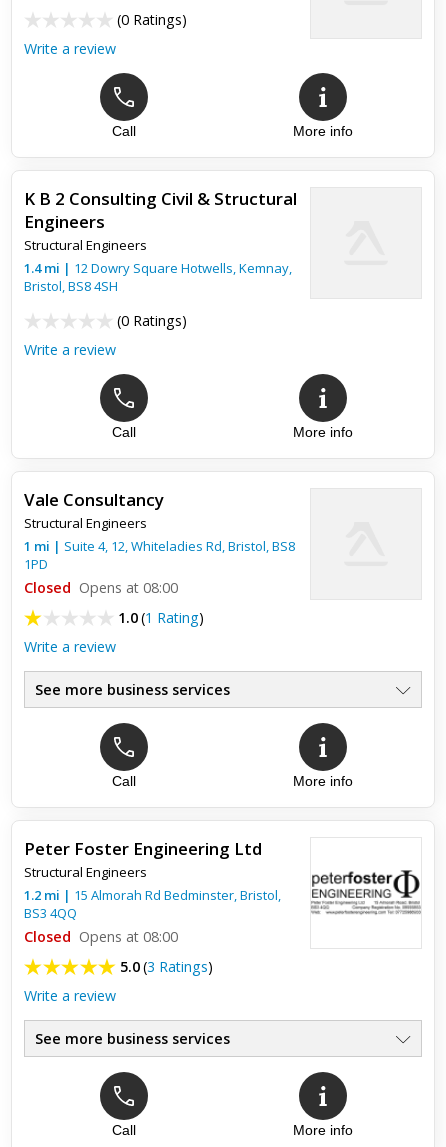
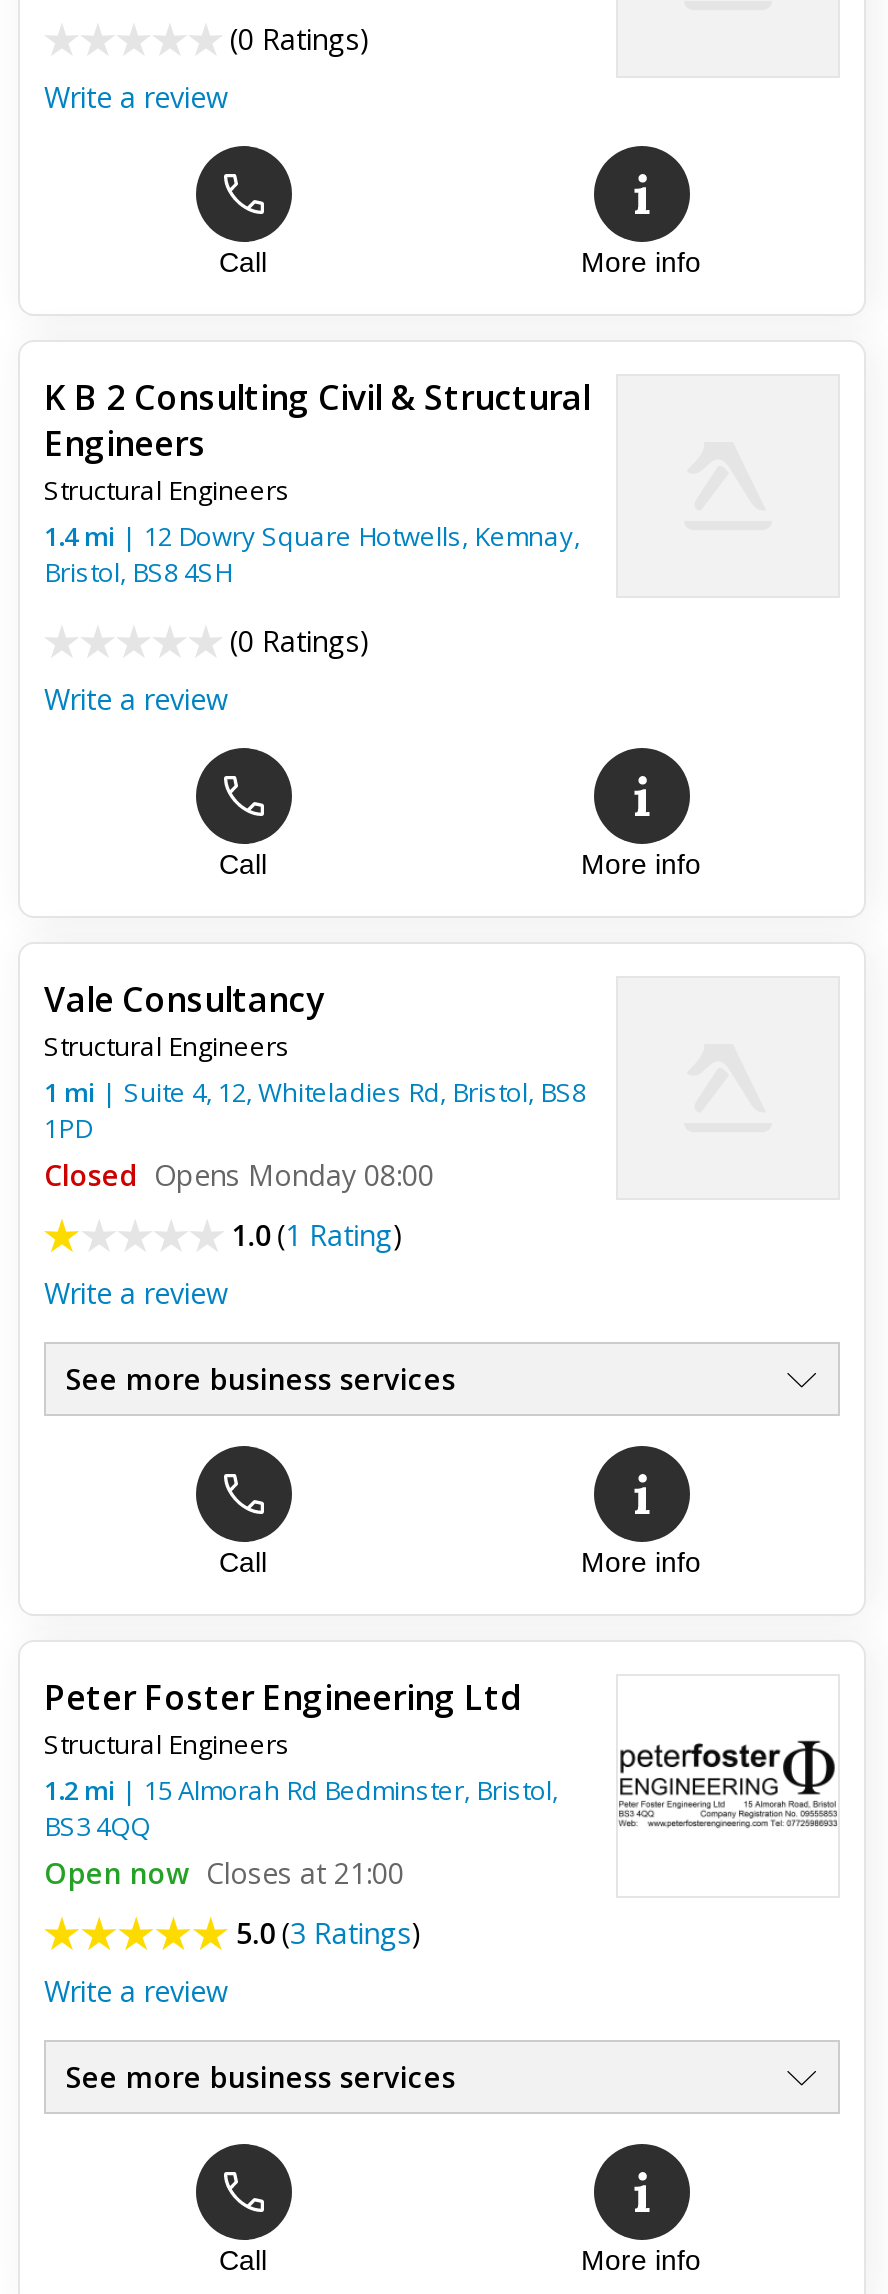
[24,578,178,597] Closed Opens at 08:00 -> [44,1156,434,1194] Closed Opens Monday 08:00
[24,927,178,946] Closed Opens at 08:00 -> [44,1854,404,1892] Open now Closes at 21:00

